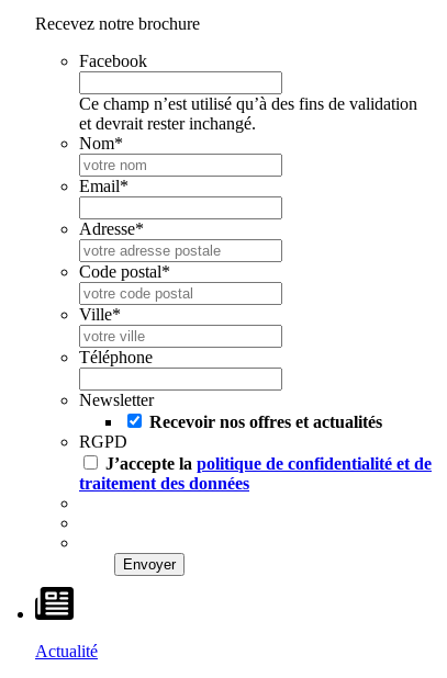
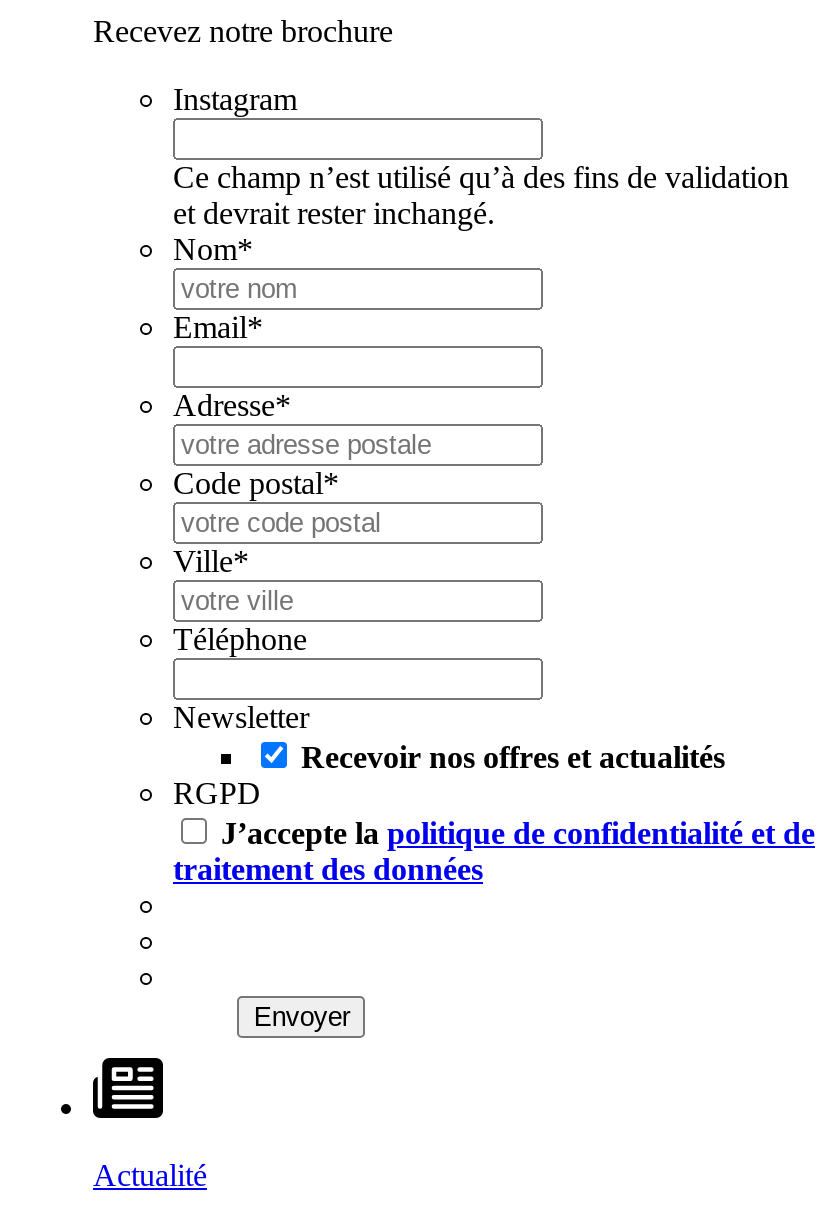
[79,52,147,70] Facebook -> [173,82,297,116] Instagram

